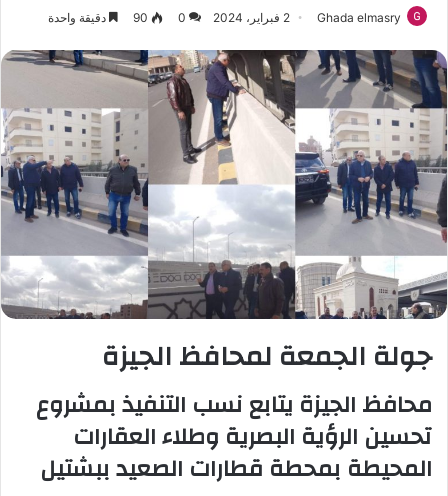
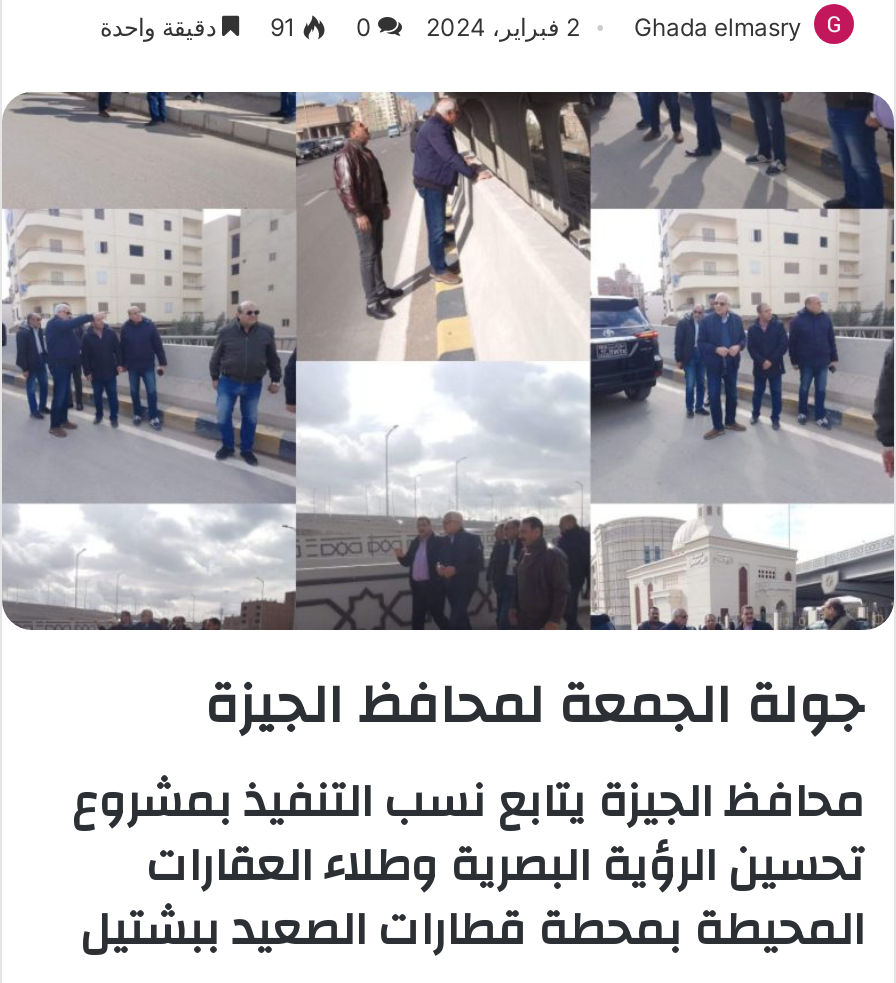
[48,10,186,25] 0 90 دقيقة واحدة -> [100,12,372,42] 0 91 دقيقة واحدة

